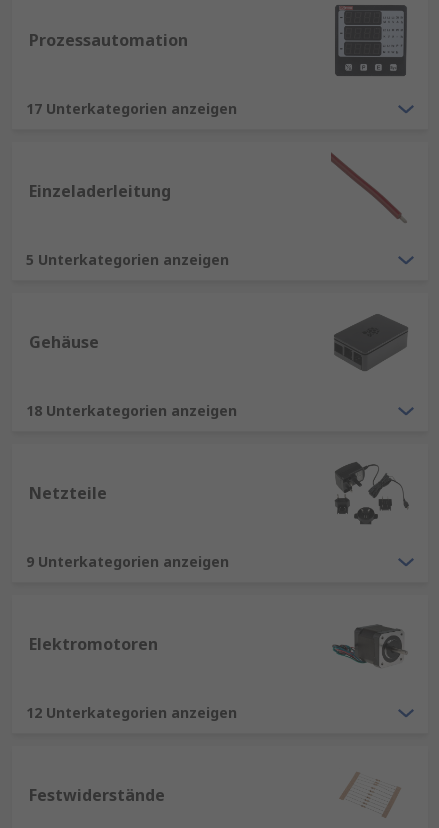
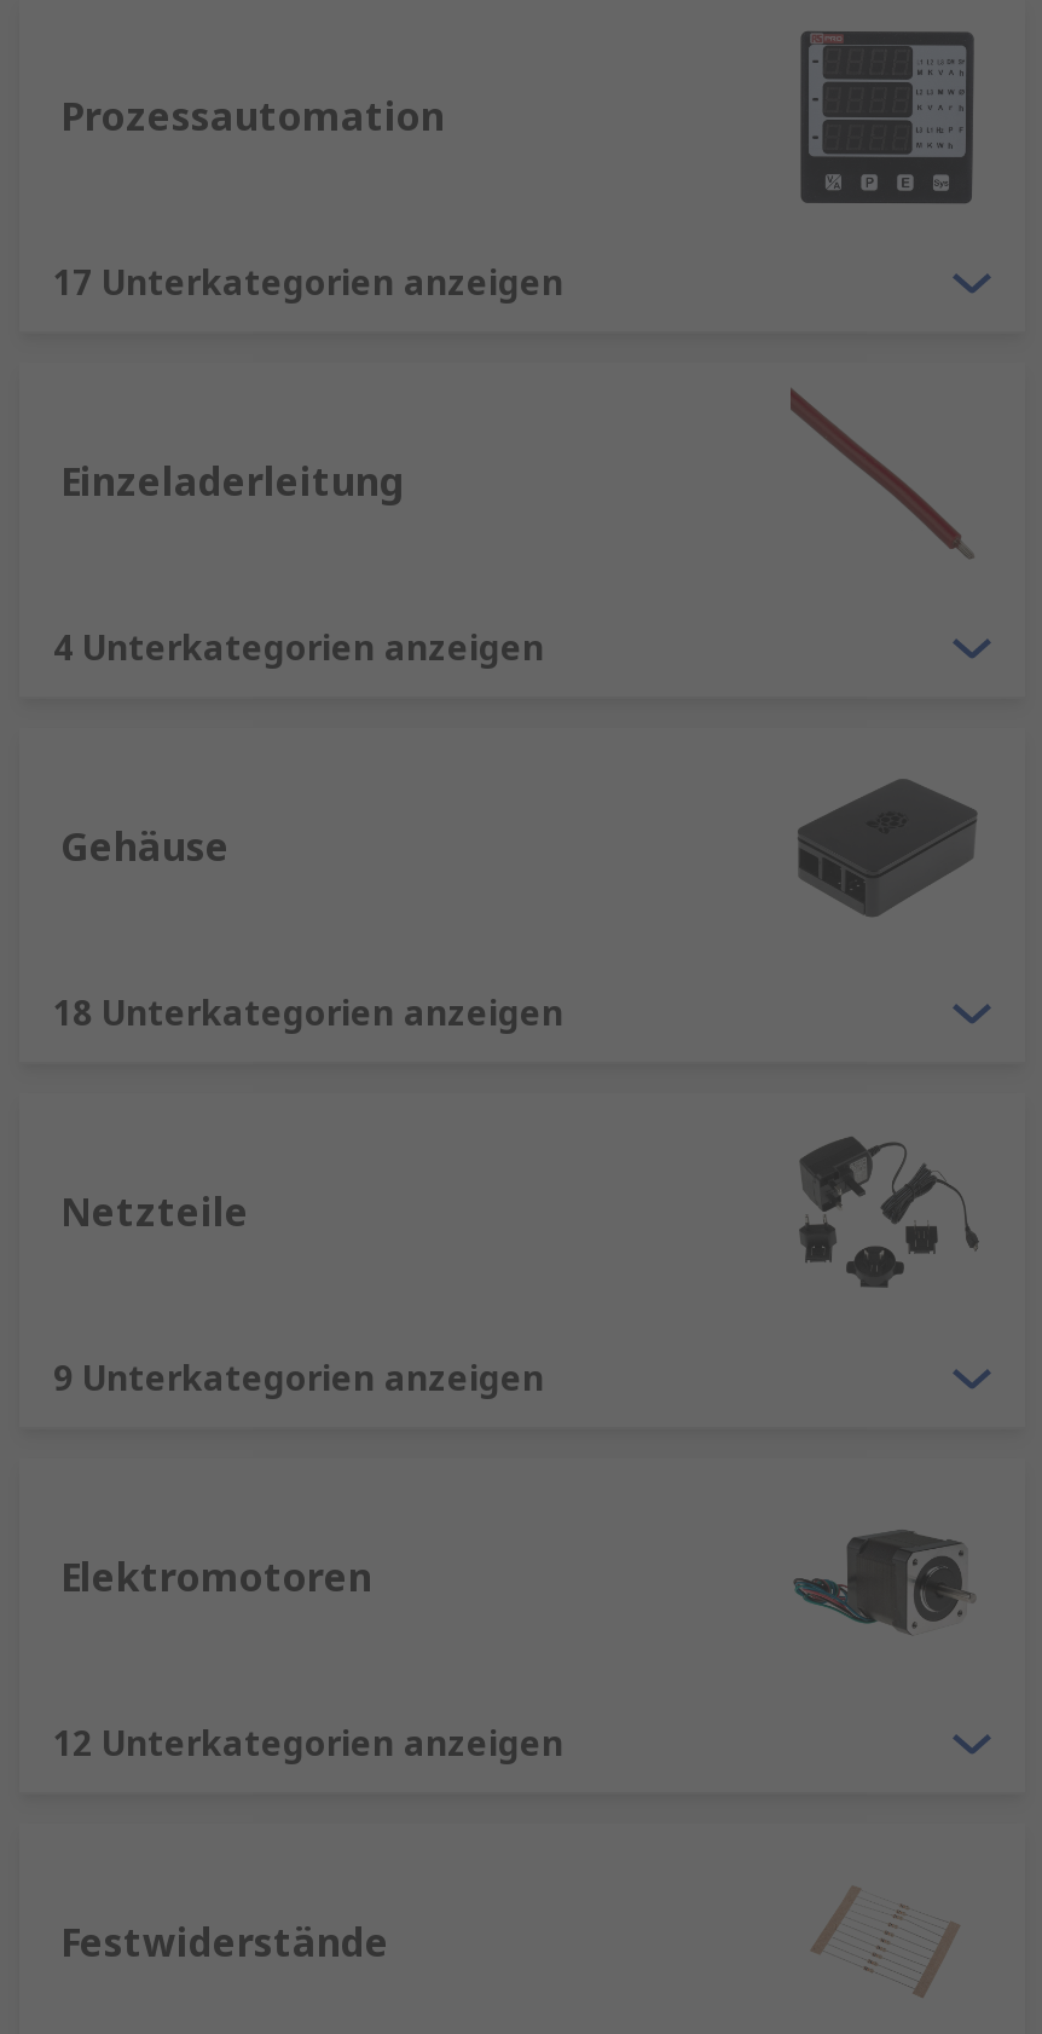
[26,250,229,269] 5 Unterkategorien anzeigen -> [53,625,544,671] 4 Unterkategorien anzeigen

